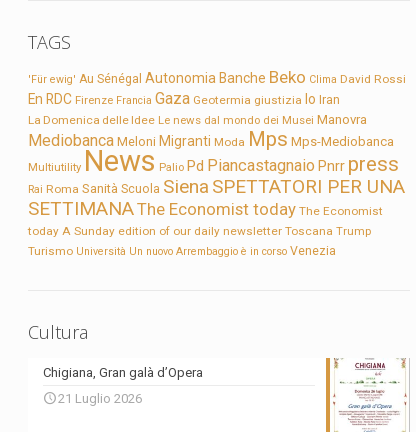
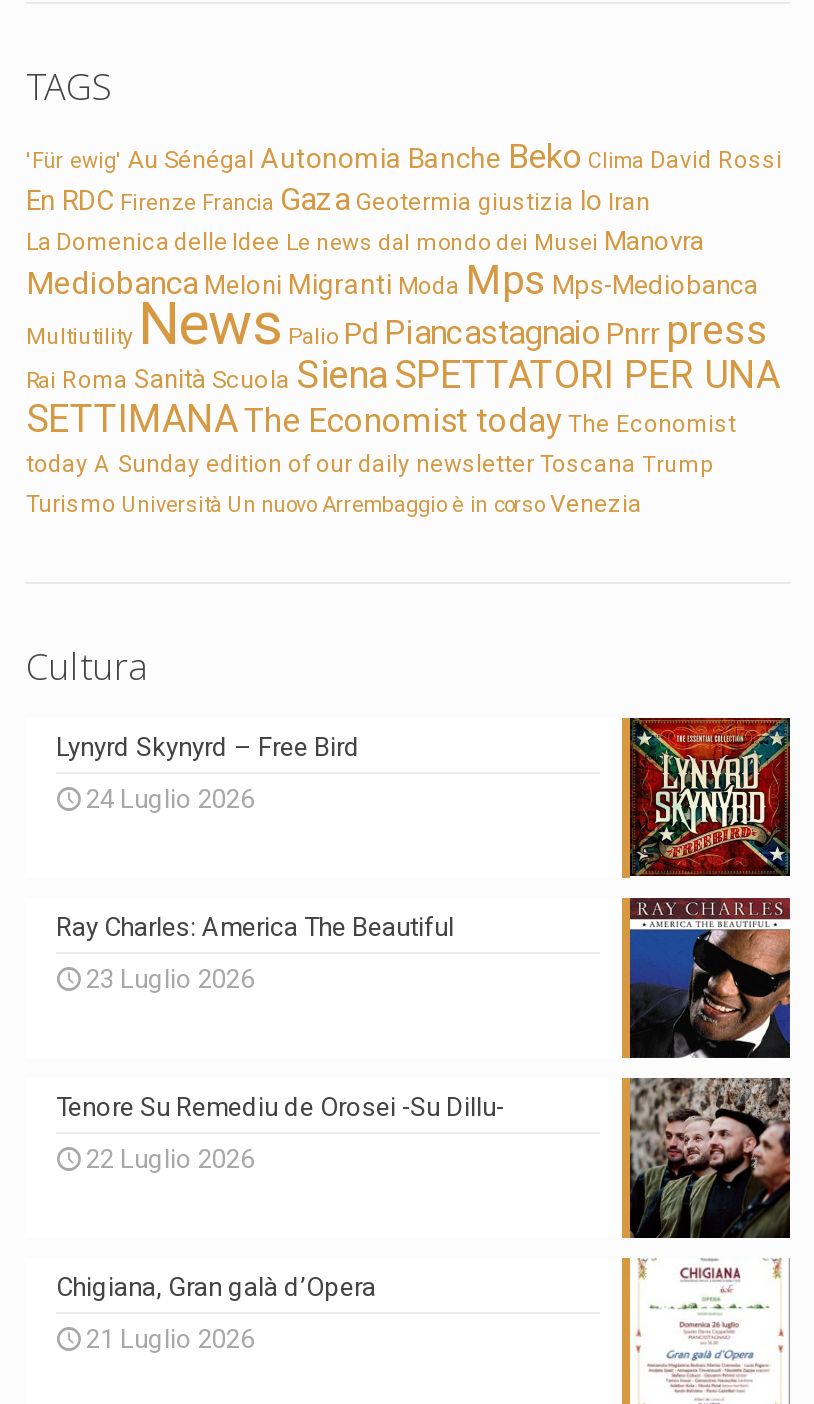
none -> [56,731,360,813] Lynyrd Skynyrd – Free Bird | 24 Luglio 2026
none -> [56,911,454,993] Ray Charles: America The Beautiful | 23 Luglio 2026
none -> [56,1091,504,1173] Tenore Su Remediu de Orosei -Su Dillu- | 22 Luglio 2026
none -> [622,716,792,880] [image]
none -> [622,896,792,1060] [image]
none -> [622,1076,792,1240] [image]

